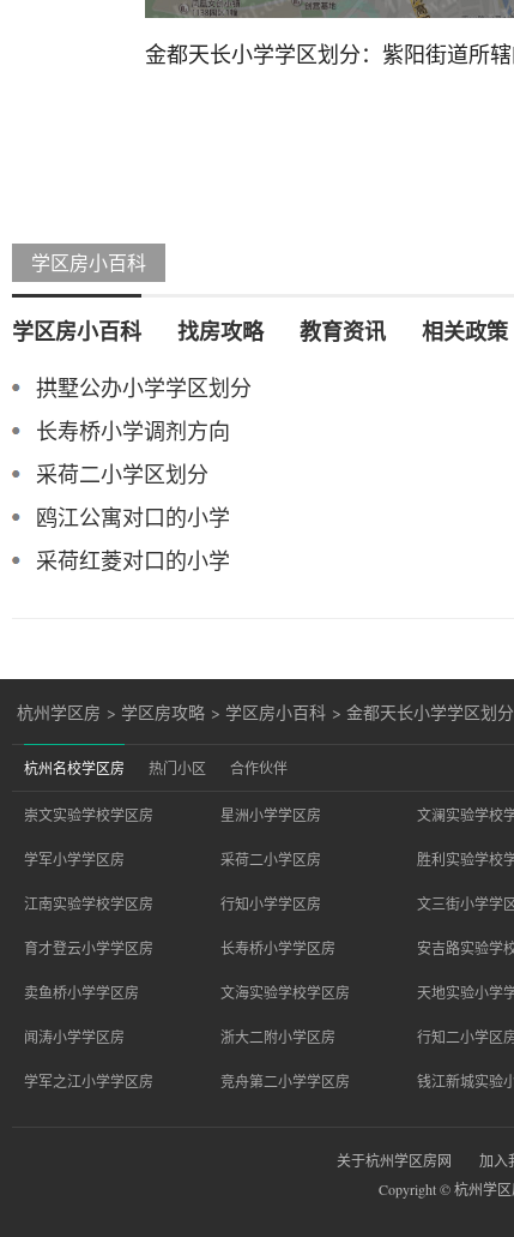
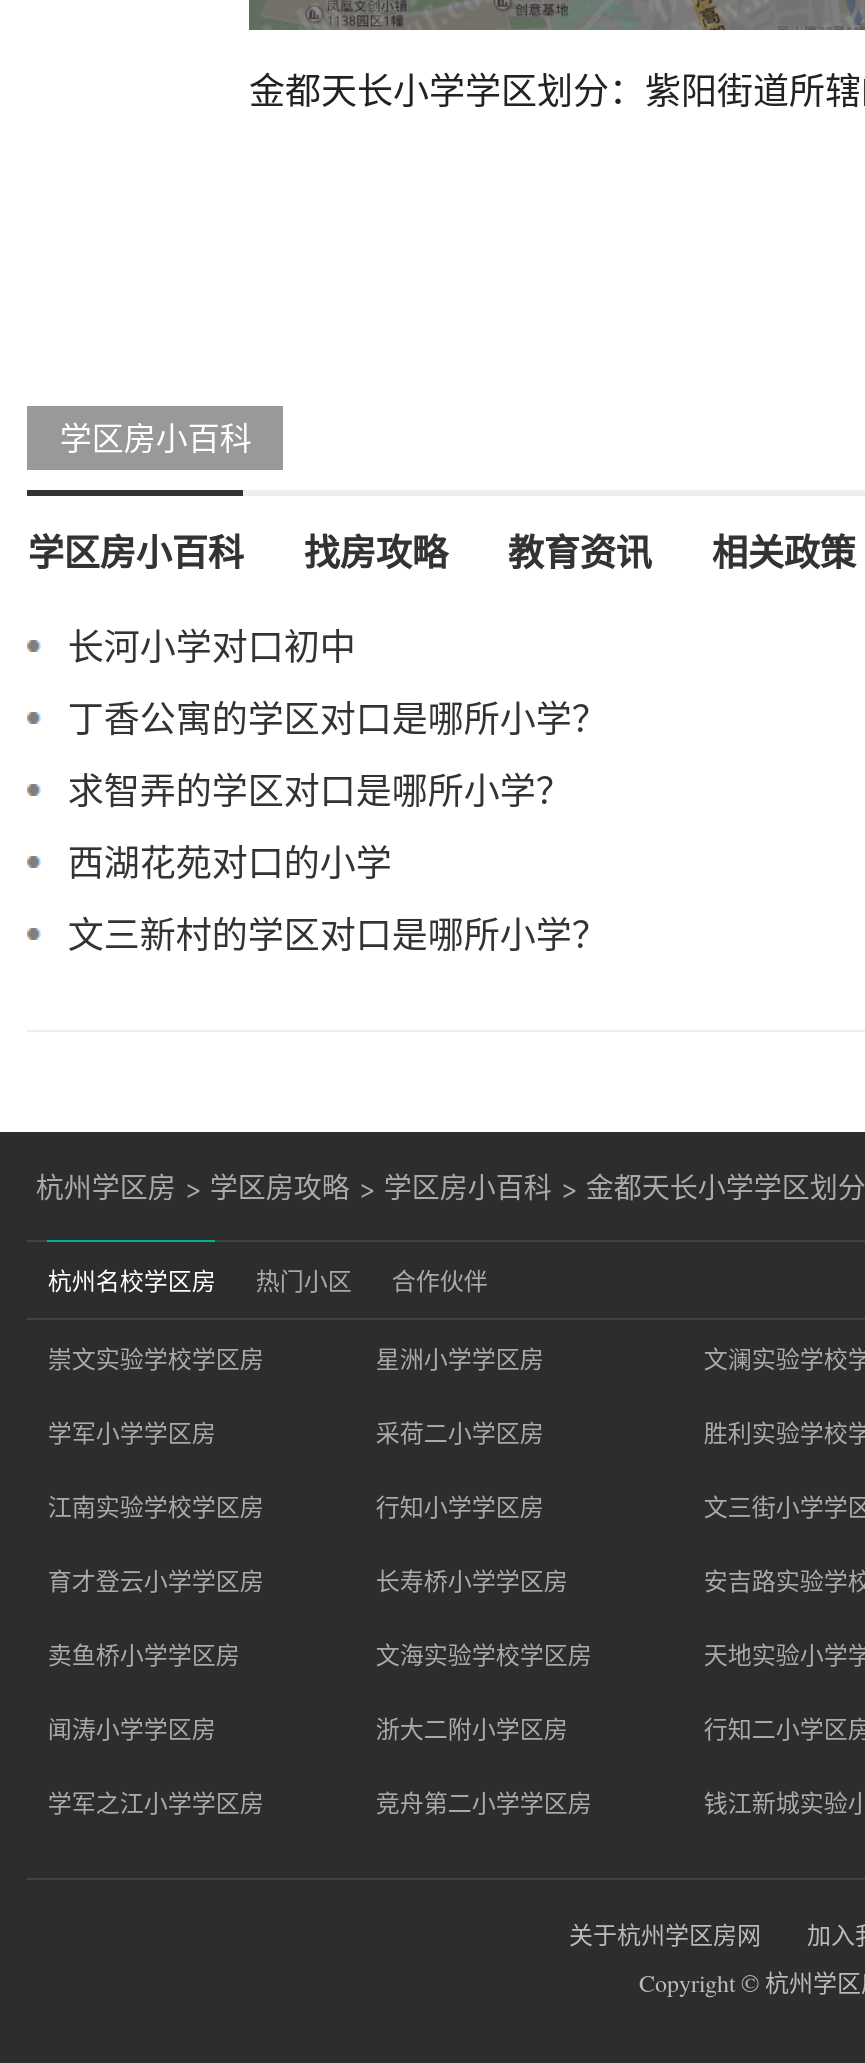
[36,373,252,402] 拱墅公办小学学区划分 -> [68,622,356,670] 长河小学对口初中
[36,416,231,445] 长寿桥小学调剂方向 -> [68,694,608,742] 丁香公寓的学区对口是哪所小学？
[36,459,209,488] 采荷二小学区划分 -> [68,766,572,814] 求智弄的学区对口是哪所小学？
[36,502,231,531] 鸥江公寓对口的小学 -> [68,838,392,886] 西湖花苑对口的小学
[36,546,231,574] 采荷红菱对口的小学 -> [68,910,608,958] 文三新村的学区对口是哪所小学？

